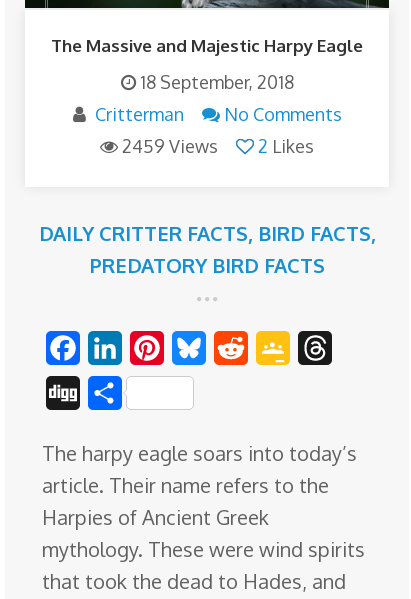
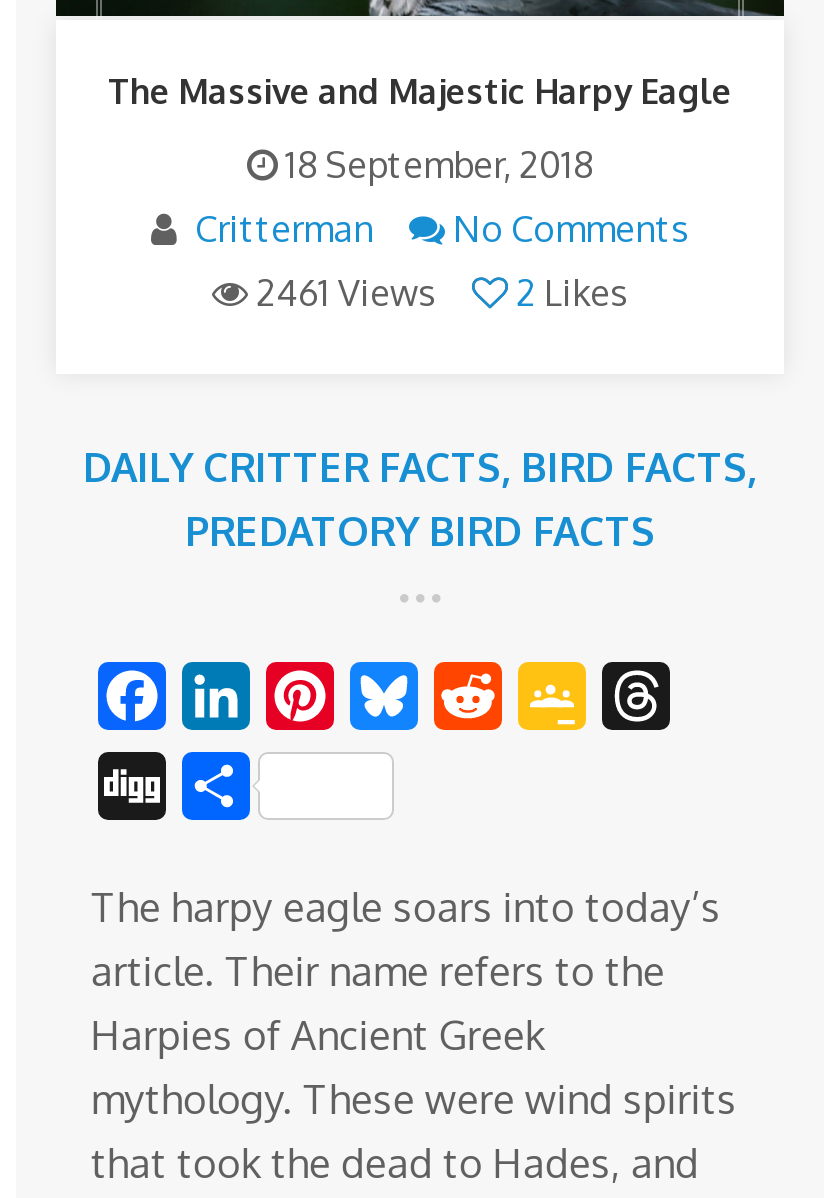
[122,134,314,156] 2459 Views 2 Likes -> [256,269,628,313] 2461 Views 2 Likes

